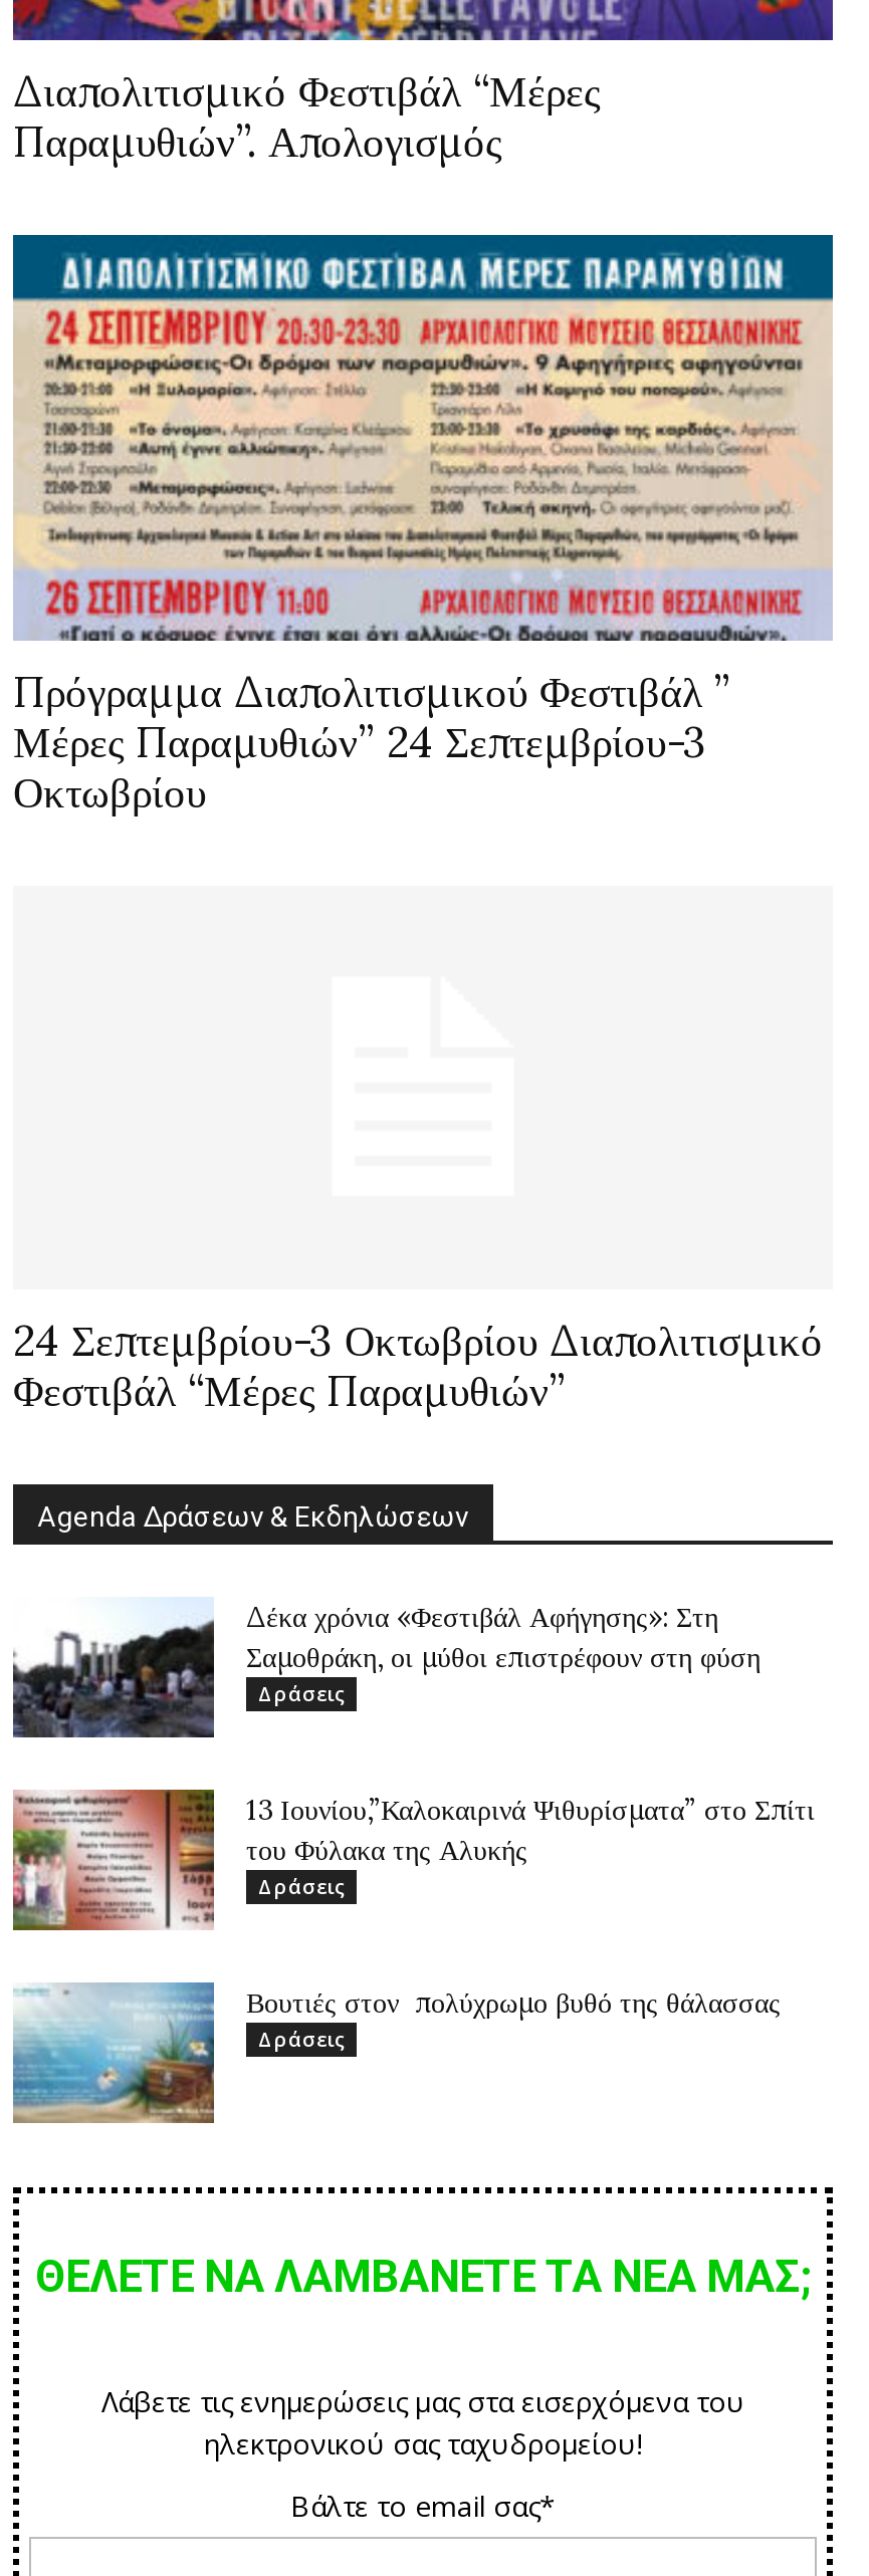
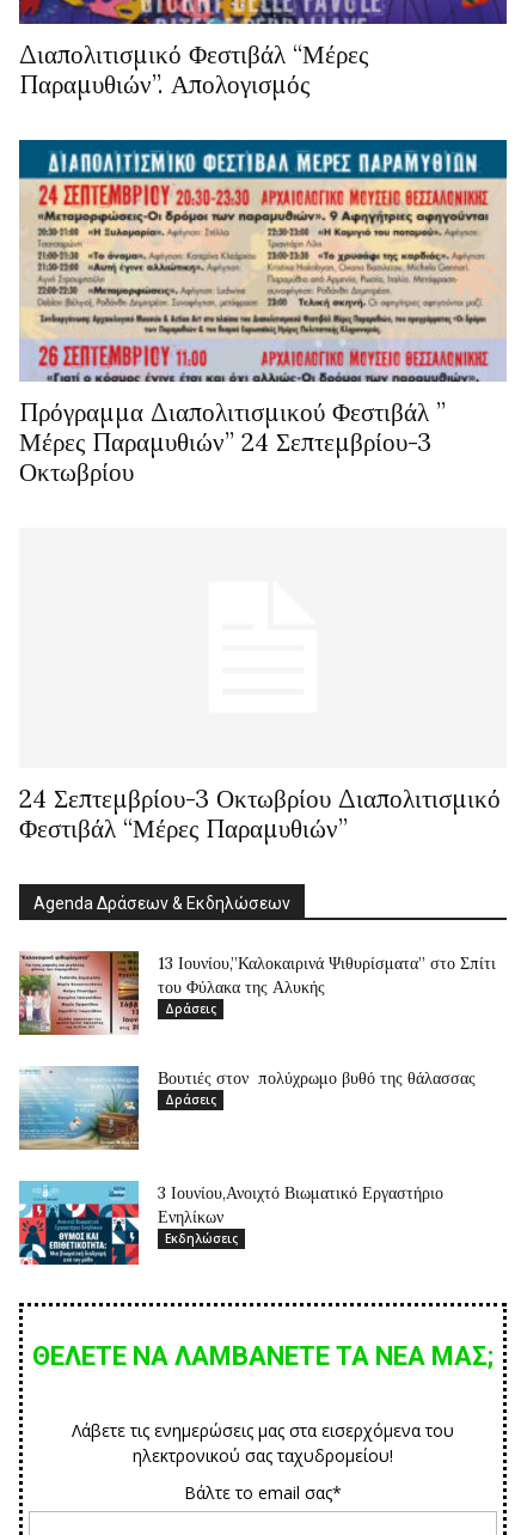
[11,1599,761,1739] [image] | Δέκα χρόνια «Φεστιβάλ Αφήγησης»: Στη | Σαμοθράκη, οι μύθοι επιστρέφουν στη φύση | Δράσεις -> none
moved [9,1788,815,2054] -> [17,950,496,1108]: [image] | 13 Ιουνίου,”Καλοκαιρινά Ψιθυρίσματα” στο Σπίτι | του Φύλακα της Αλυκής | Δράσεις | Βουτιές στον πολύχρωμο βυθό της θάλασσας | Δράσεις
none -> [18,1180,443,1266] [image] | 3 Ιουνίου,Ανοιχτό Βιωματικό Εργαστήριο | Ενηλίκων | Εκδηλώσεις

